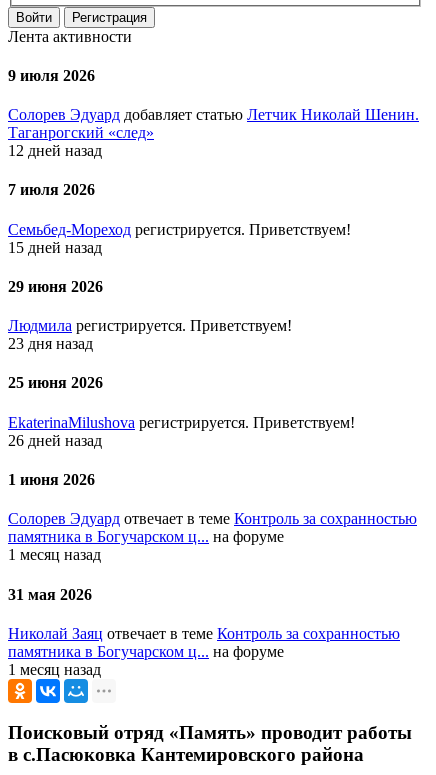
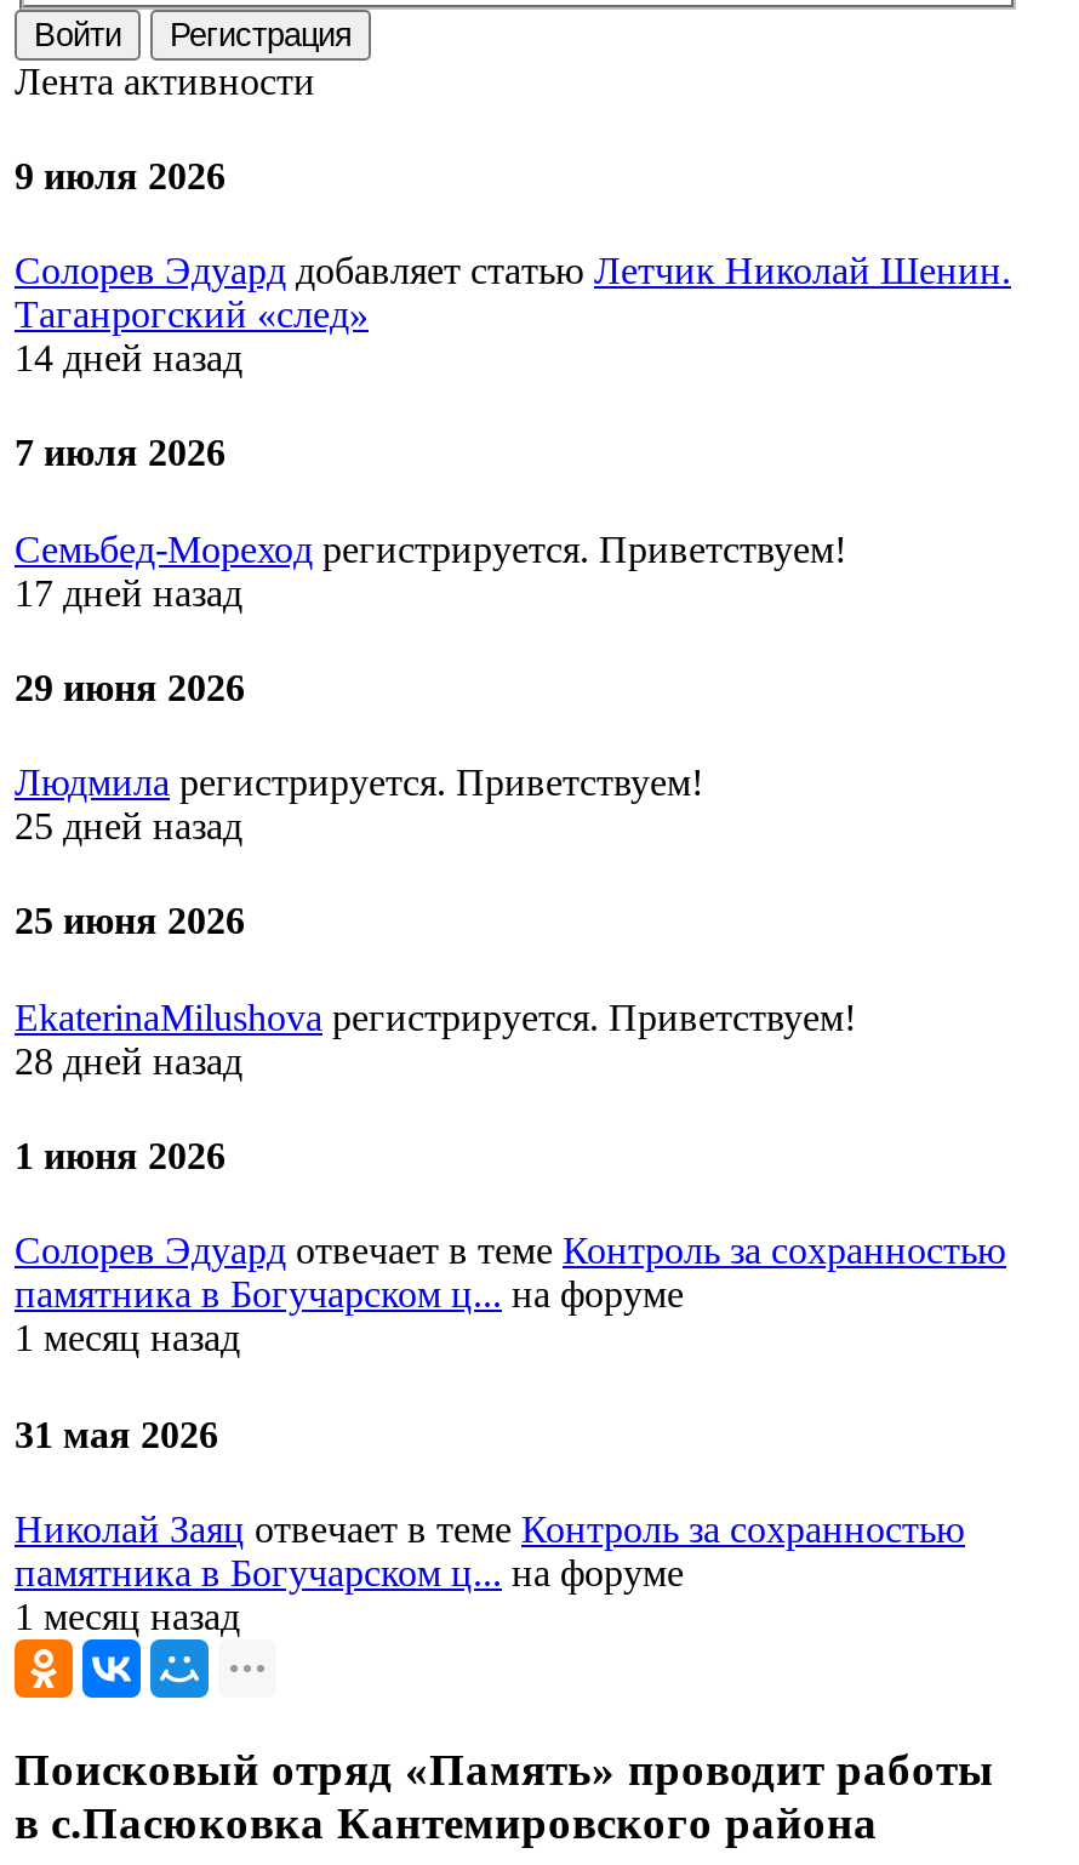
[8,142,102,159] 12 дней назад -> [15,337,242,379] 14 дней назад
[8,239,102,256] 15 дней назад -> [15,572,242,613] 17 дней назад
[8,335,93,352] 23 дня назад -> [15,806,242,847] 25 дней назад
[8,432,102,449] 26 дней назад -> [15,1040,242,1081] 28 дней назад

